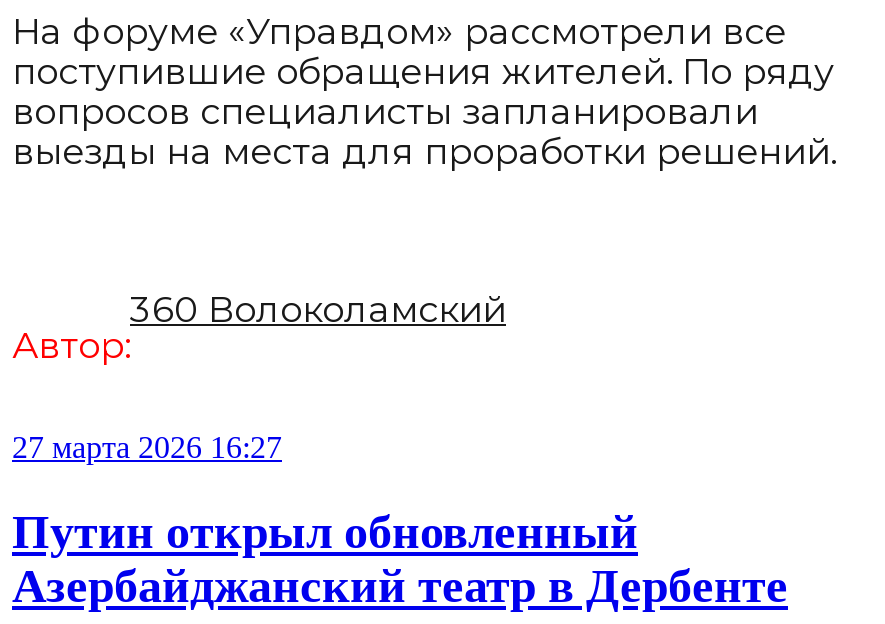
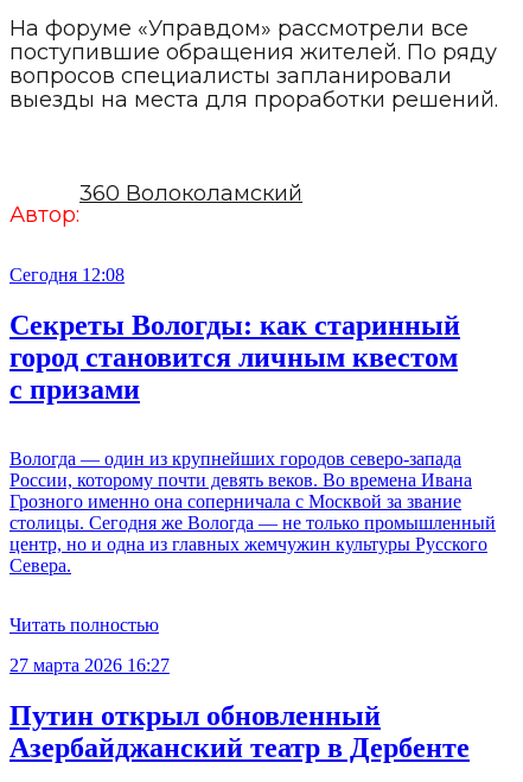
none -> [9,264,496,634] Сегодня 12:08 | Секреты Вологды: как старинный | город становится личным квестом | с призами | Вологда — один из крупнейших городов северо-запада | России, которому почти девять веков. Во времена Ивана | Грозного именно она соперничала с Москвой за звание | столицы. Сегодня же Вологда — не только промышленный | центр, но и одна из главных жемчужин культуры Русского | Севера. | Читать полностью

